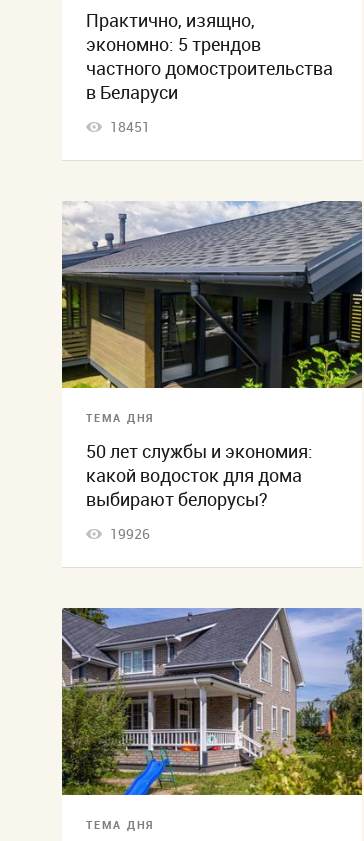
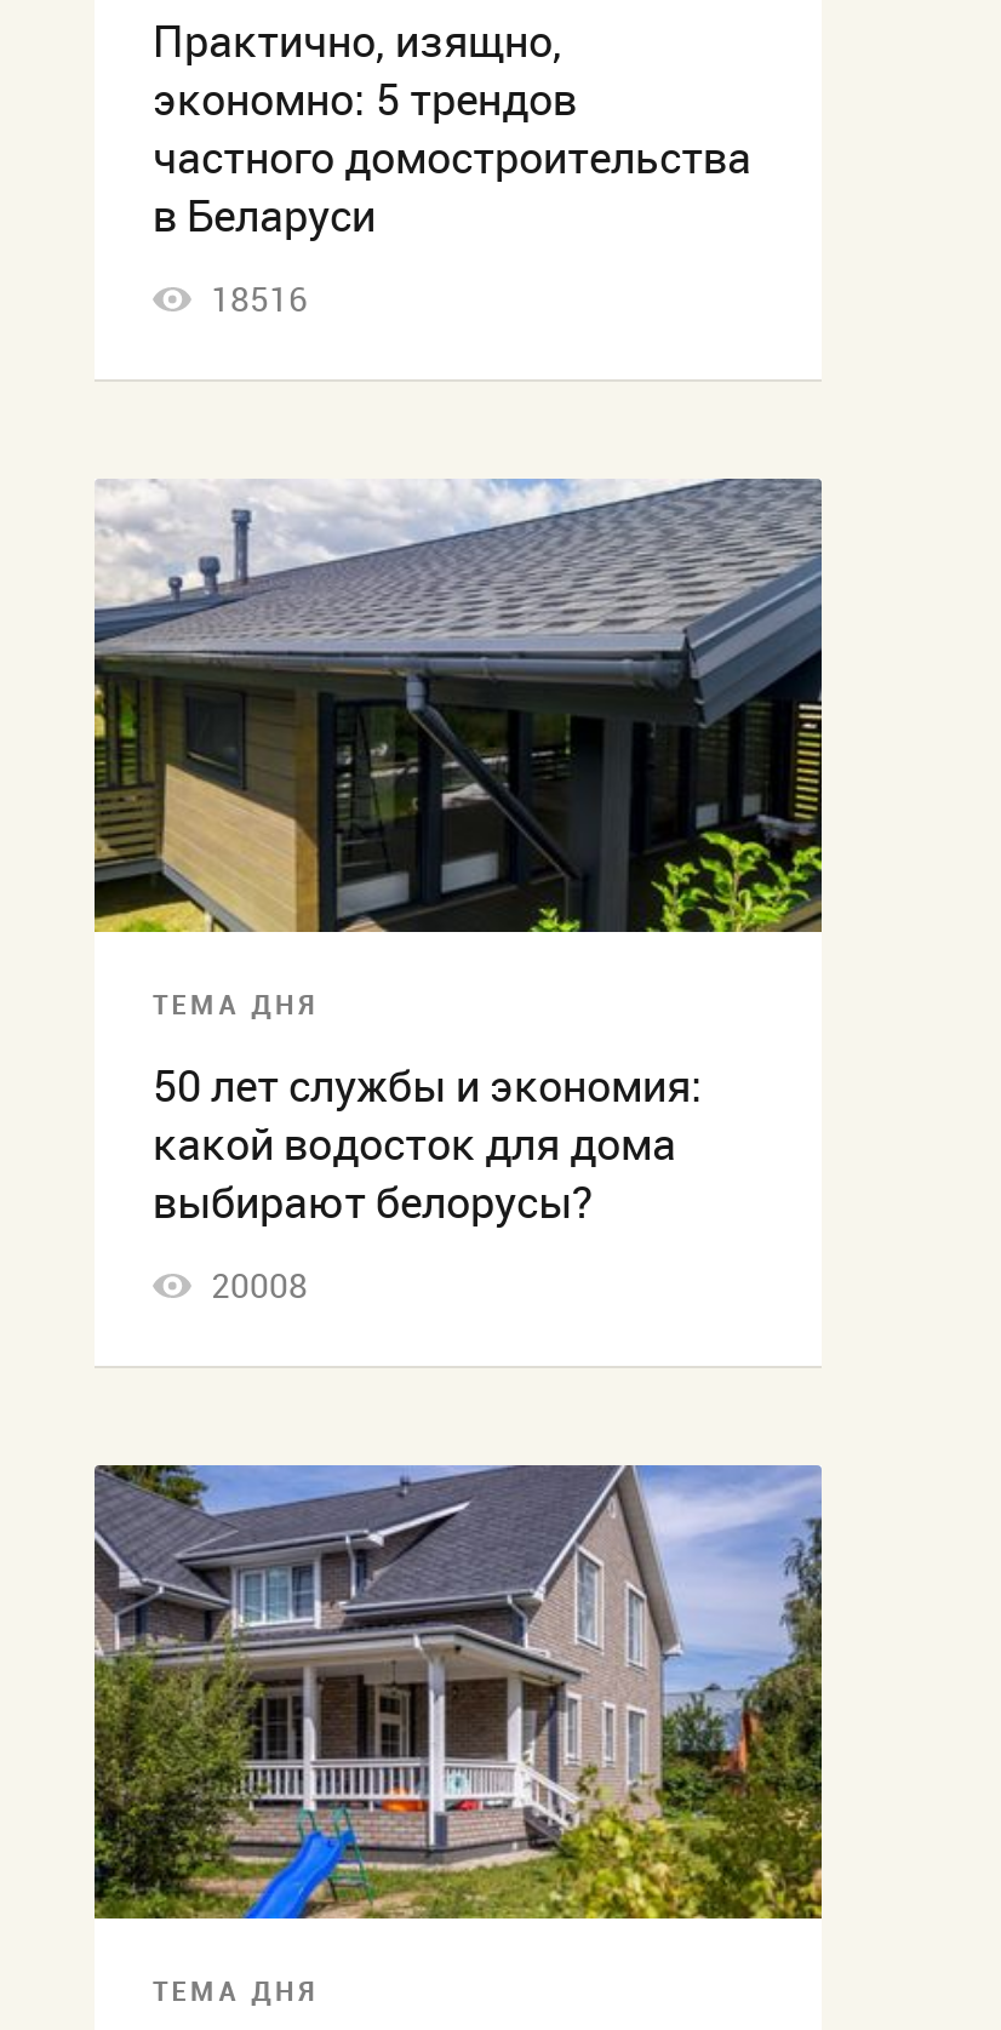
[110,119,150,135] 18451 -> [211,280,308,319] 18516
[110,526,150,542] 19926 -> [211,1266,308,1305] 20008

